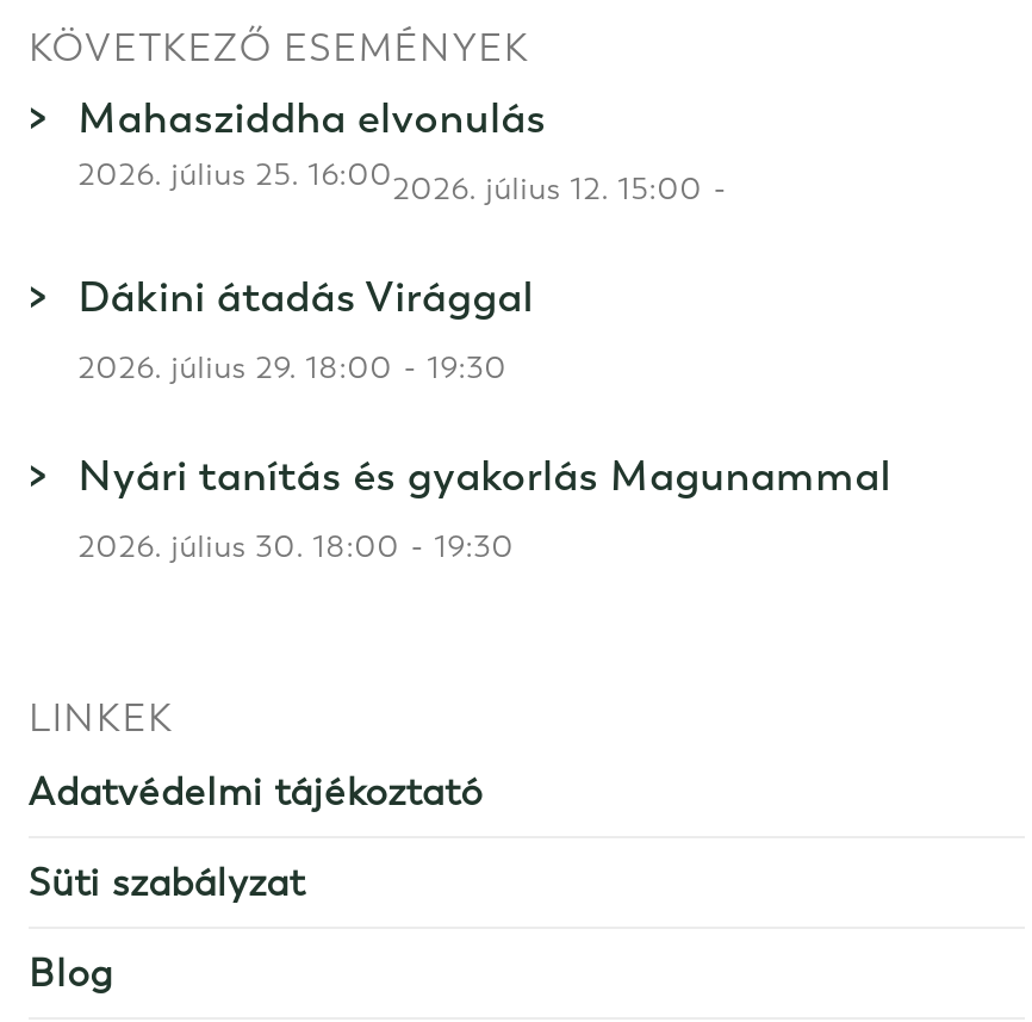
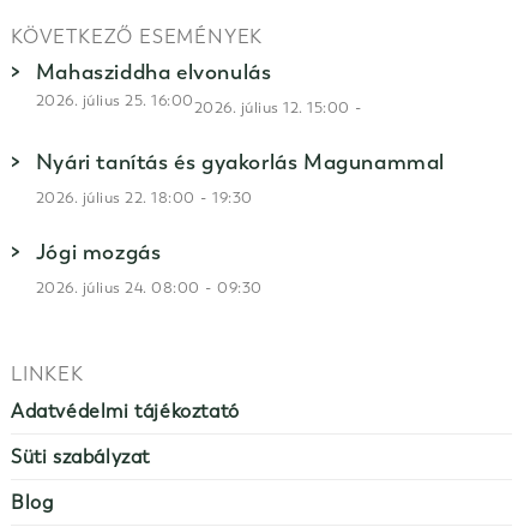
[78,271,534,388] Dákini átadás Virággal | 2026. július 29. 18:00 - 19:30 -> none
moved [78,450,891,502] -> [36,149,445,175]: Nyári tanítás és gyakorlás Magunammal
[78,526,514,567] 2026. július 30. 18:00 - 19:30 -> [36,187,262,298] 2026. július 22. 18:00 - 19:30 | Jógi mozgás | 2026. július 24. 08:00 - 09:30

